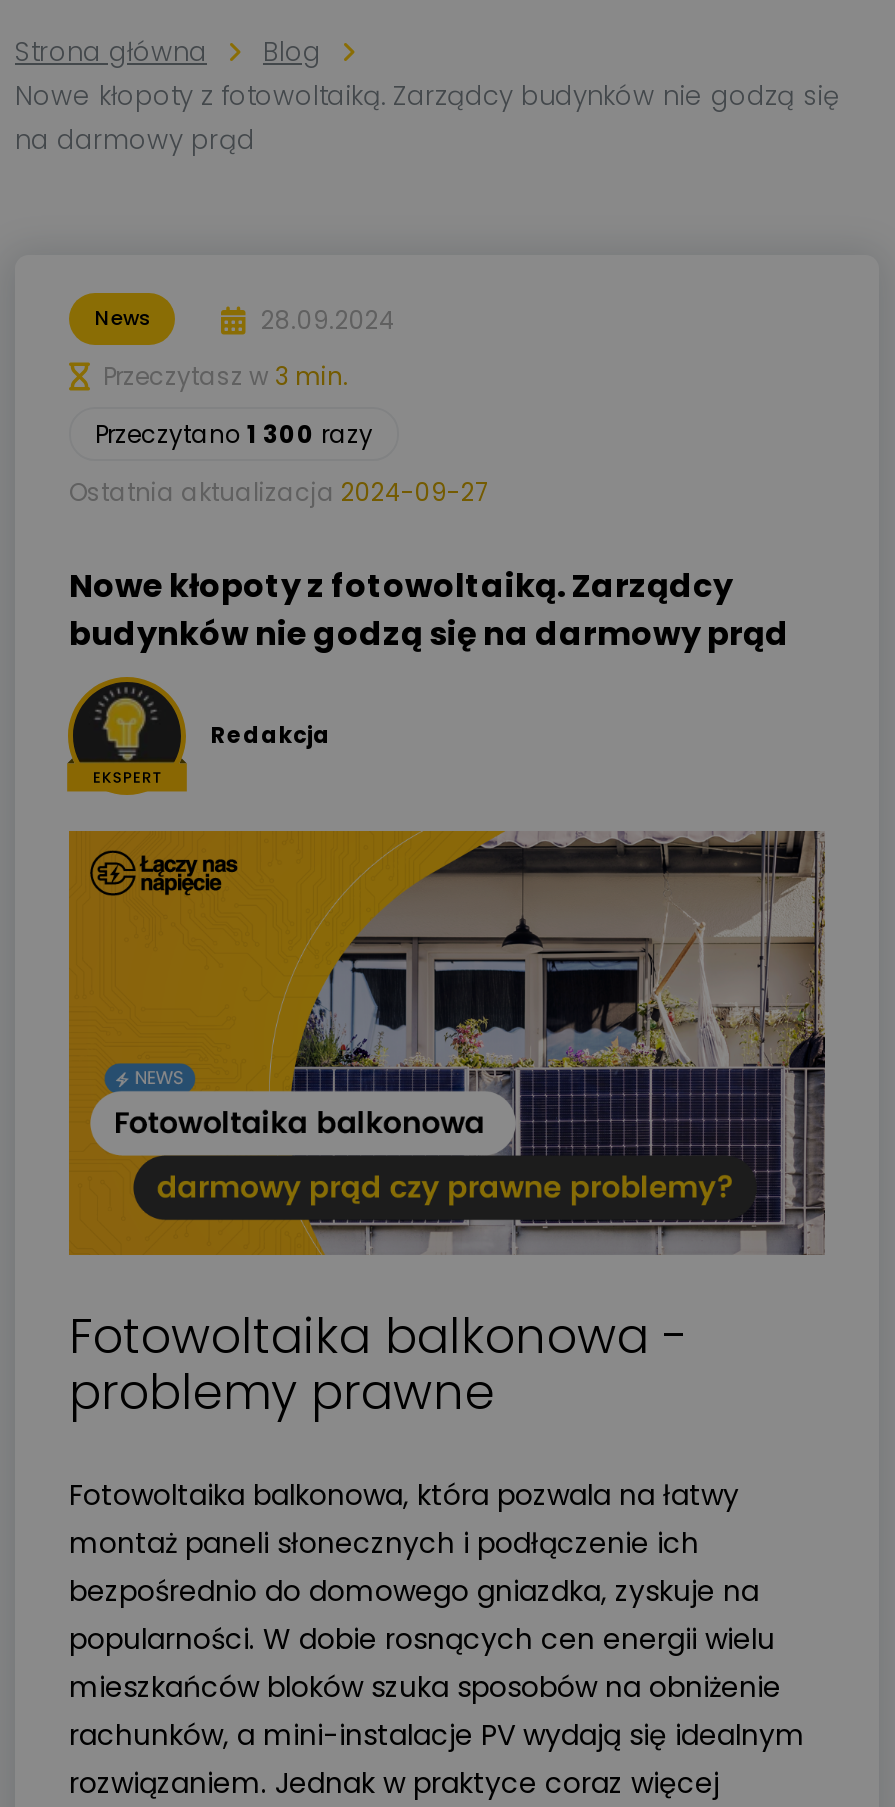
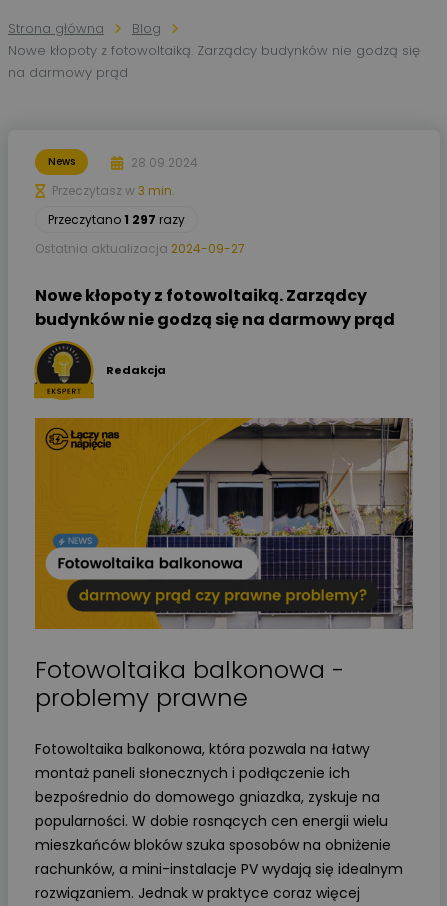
[95,417,373,451] Przeczytano 1 300 razy -> [48,211,185,228] Przeczytano 1 297 razy

